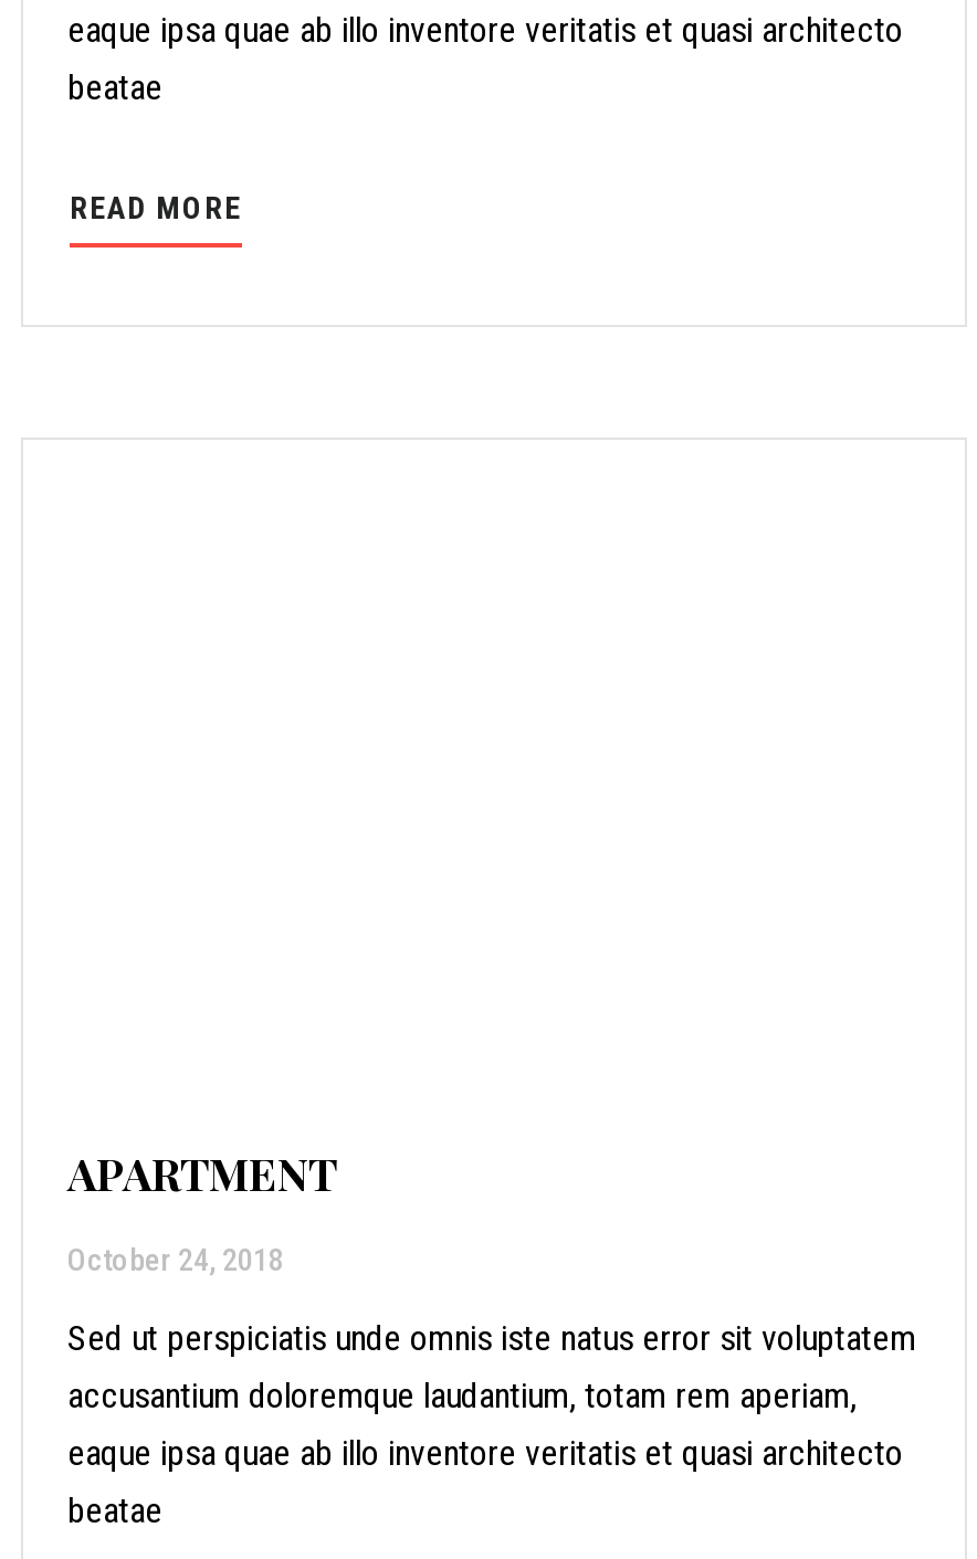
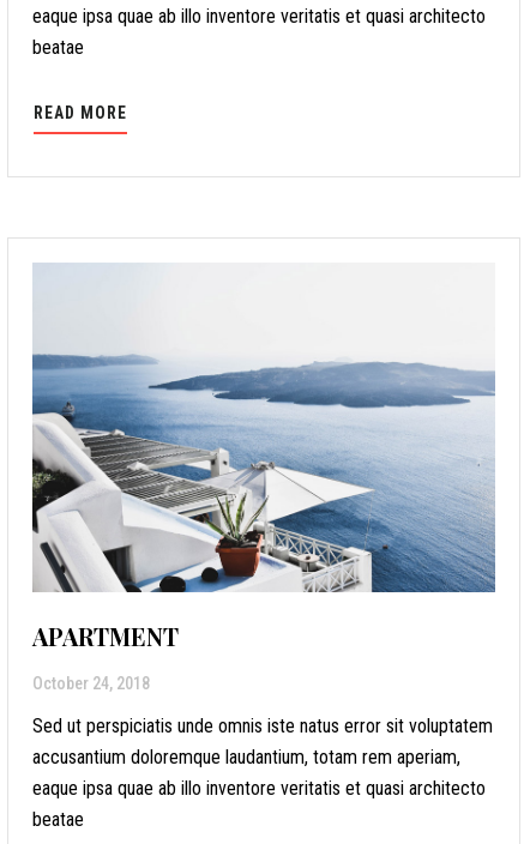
none -> [31,263,496,593] [image]

